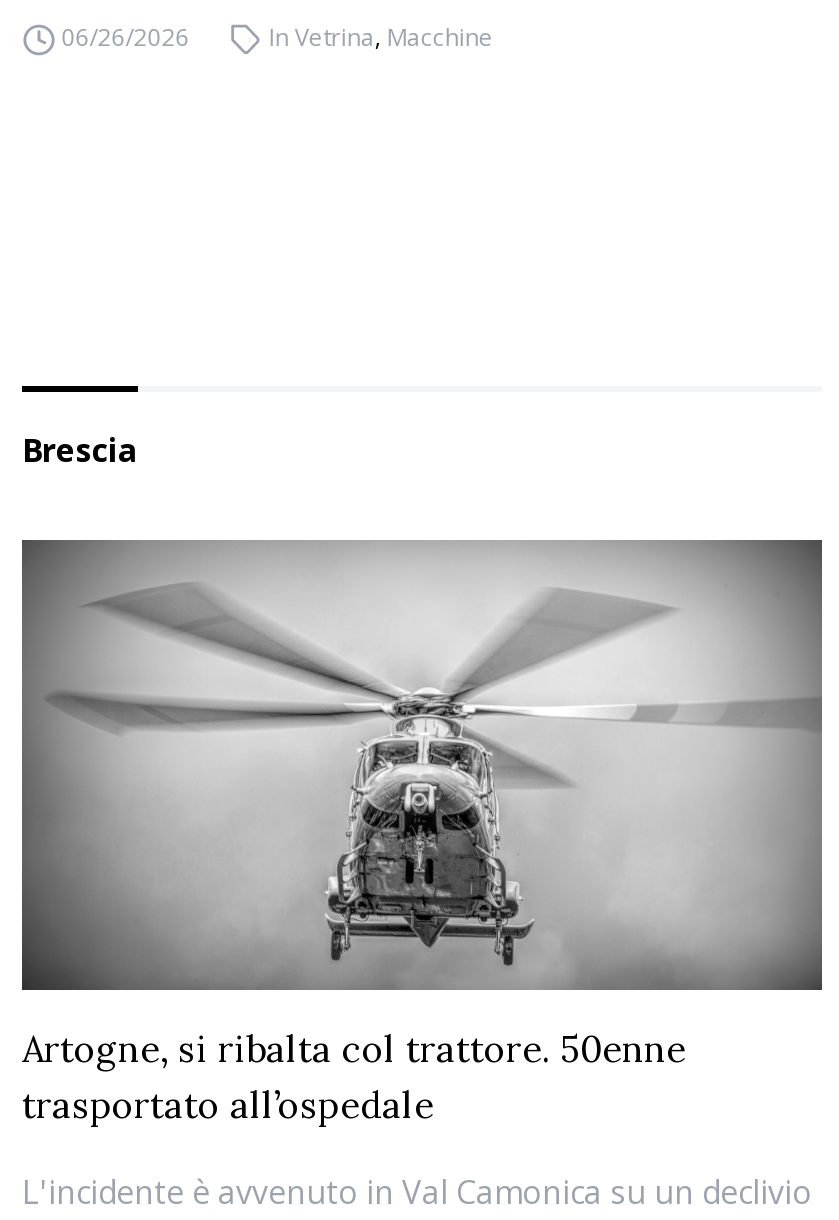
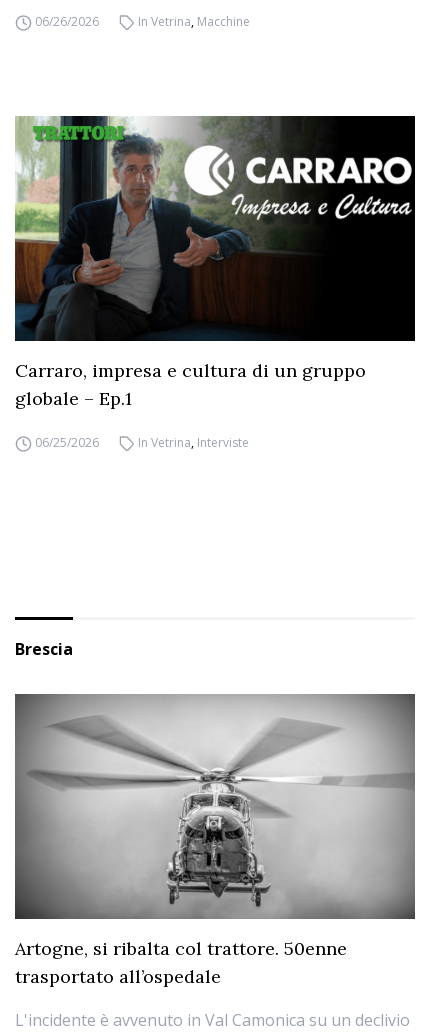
none -> [14,115,416,451] [image] | Carraro, impresa e cultura di un gruppo | globale – Ep.1 | 06/25/2026 | In Vetrina, Interviste

